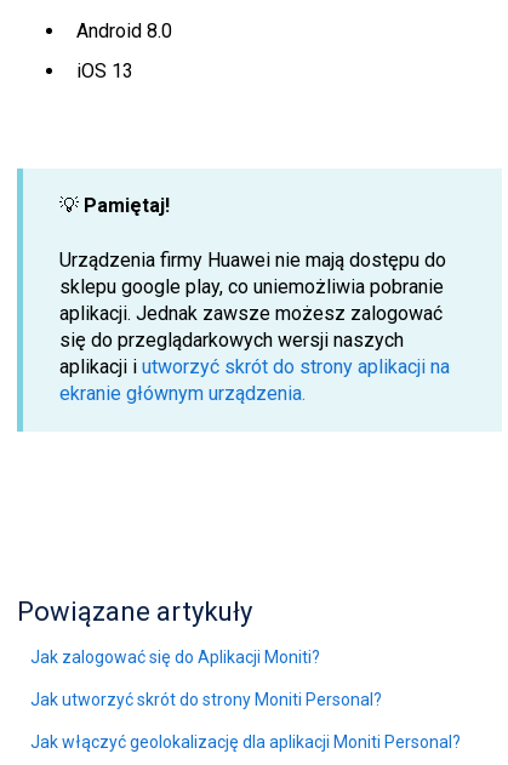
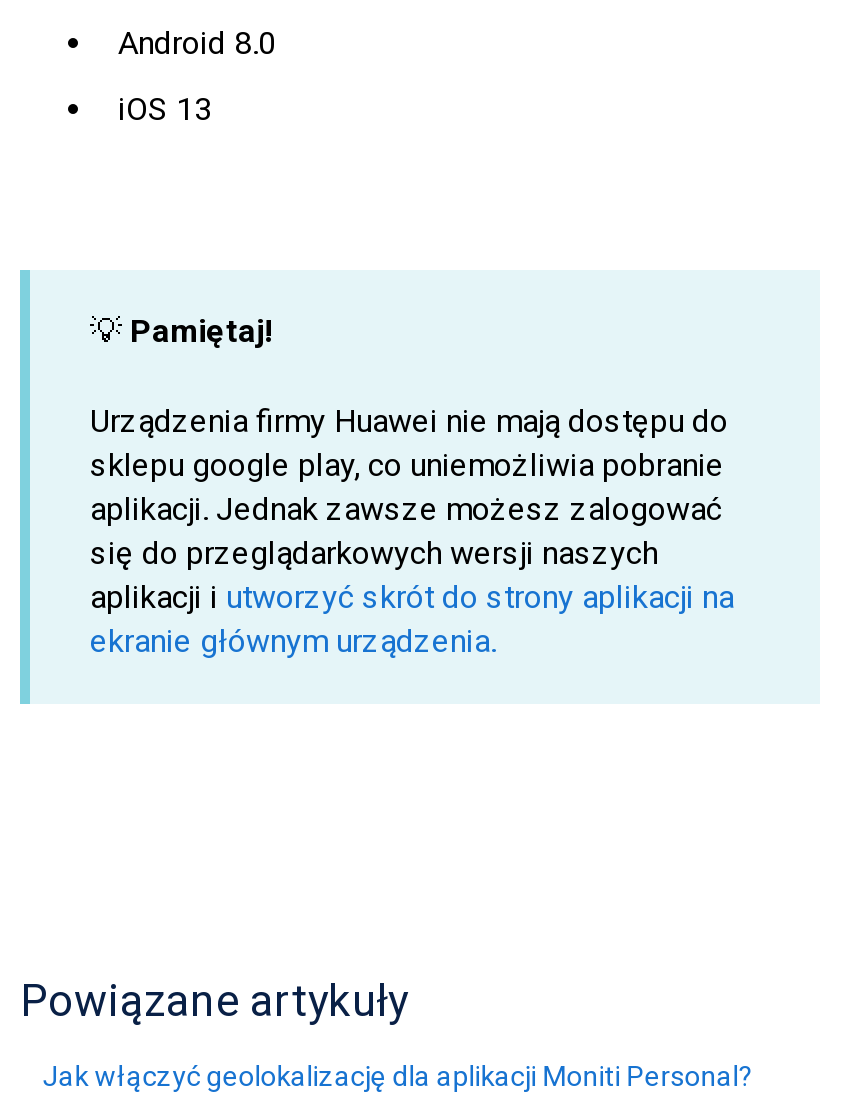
[31,648,382,710] Jak zalogować się do Aplikacji Moniti? | Jak utworzyć skrót do strony Moniti Personal? -> none

